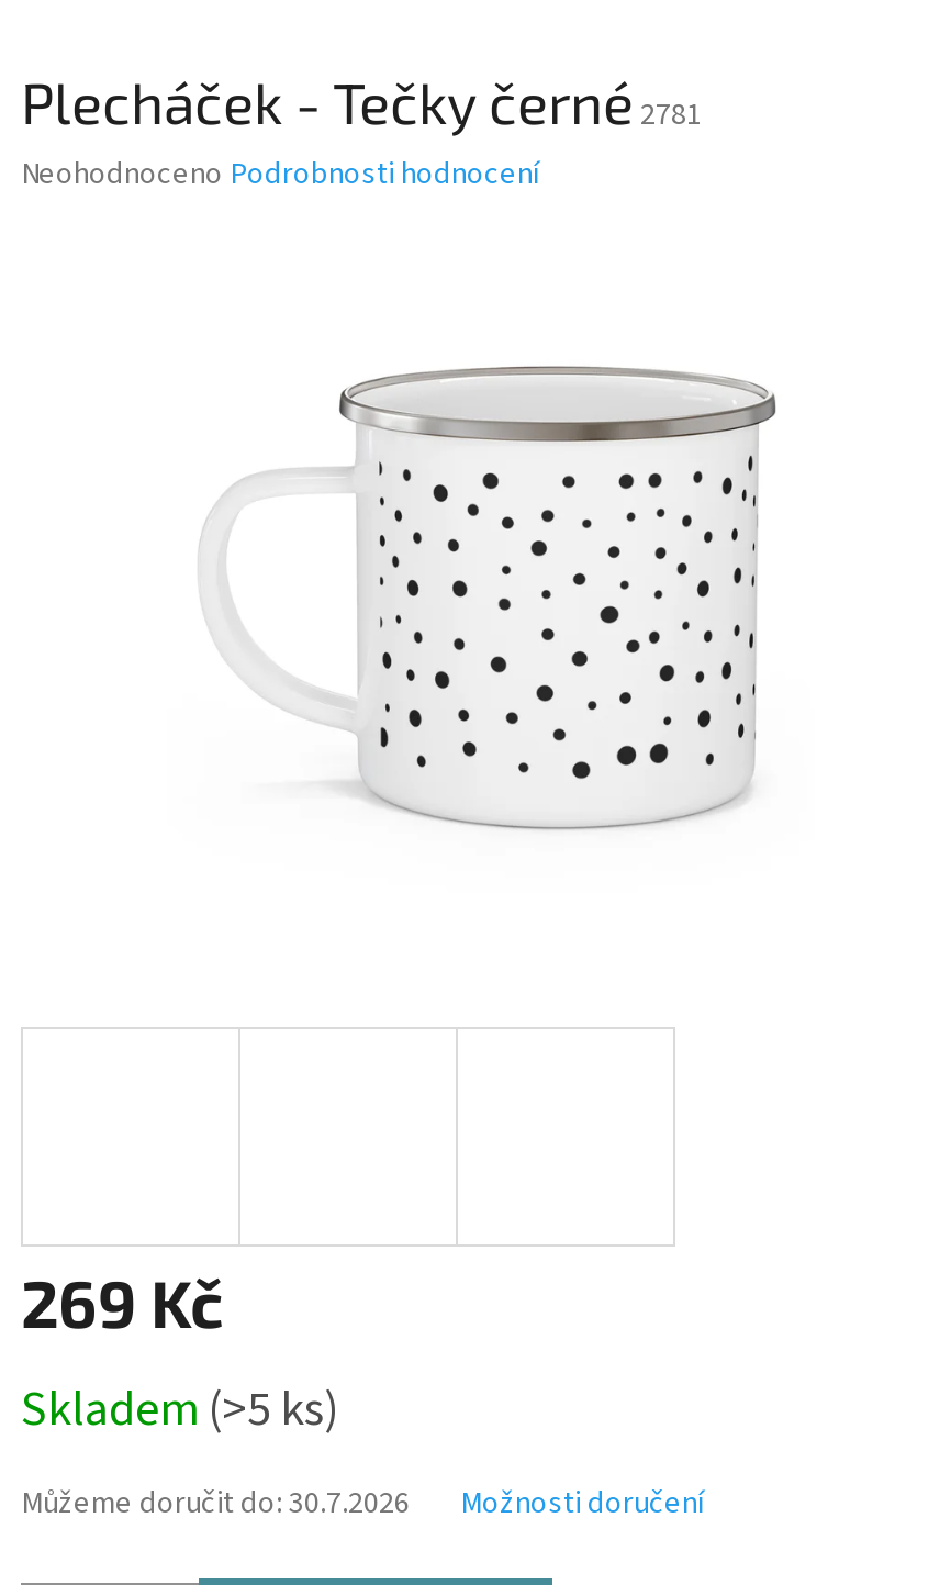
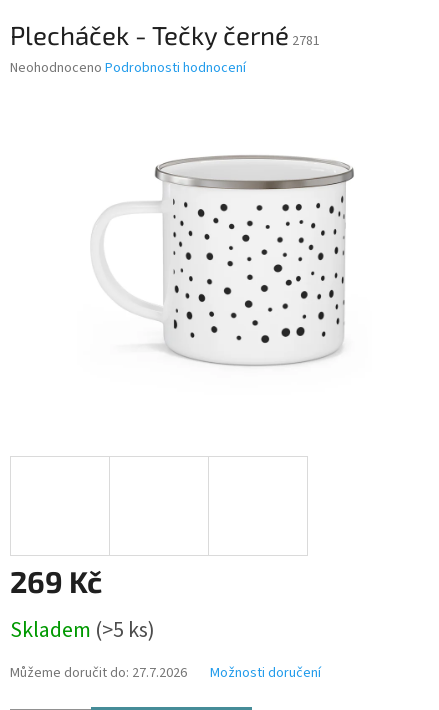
[21,1483,410,1527] Můžeme doručit do: 30.7.2026 -> [10,663,187,683] Můžeme doručit do: 27.7.2026

